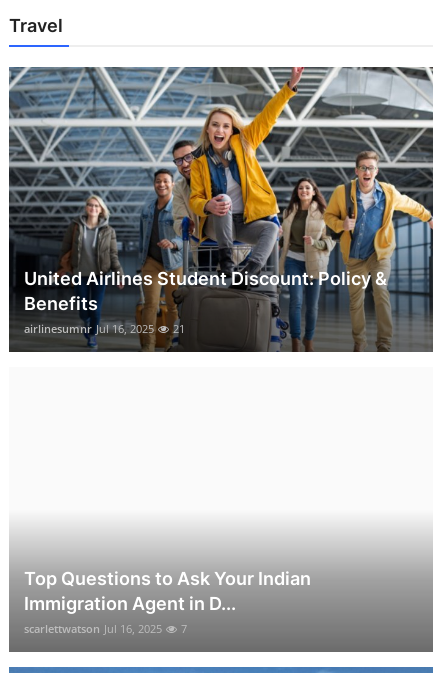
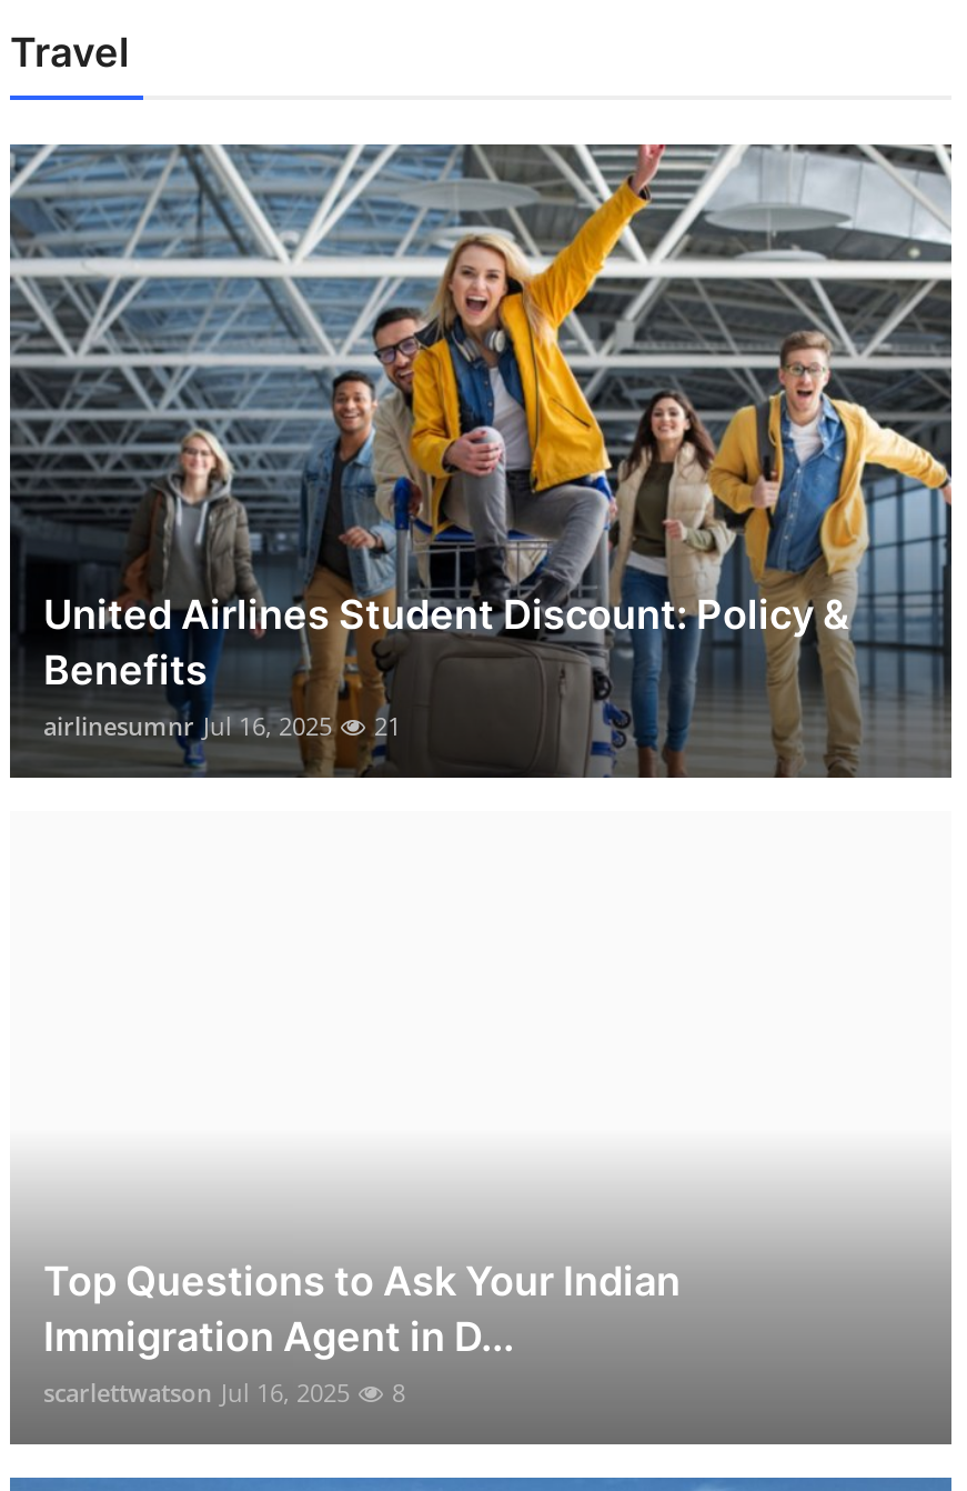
[24,621,187,636] scarlettwatson Jul 16, 2025 7 -> [43,1375,405,1408] scarlettwatson Jul 16, 2025 8

